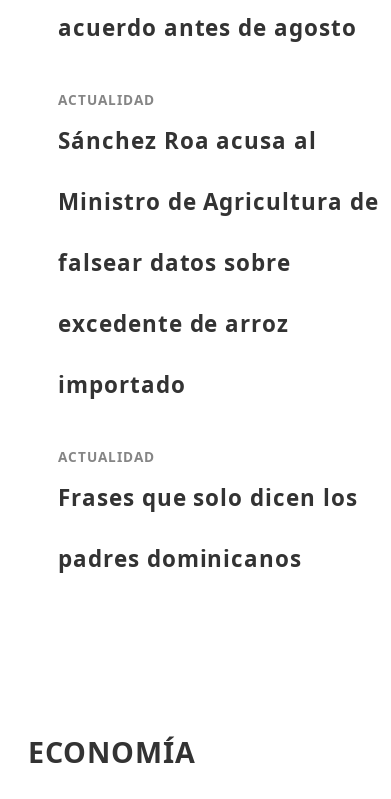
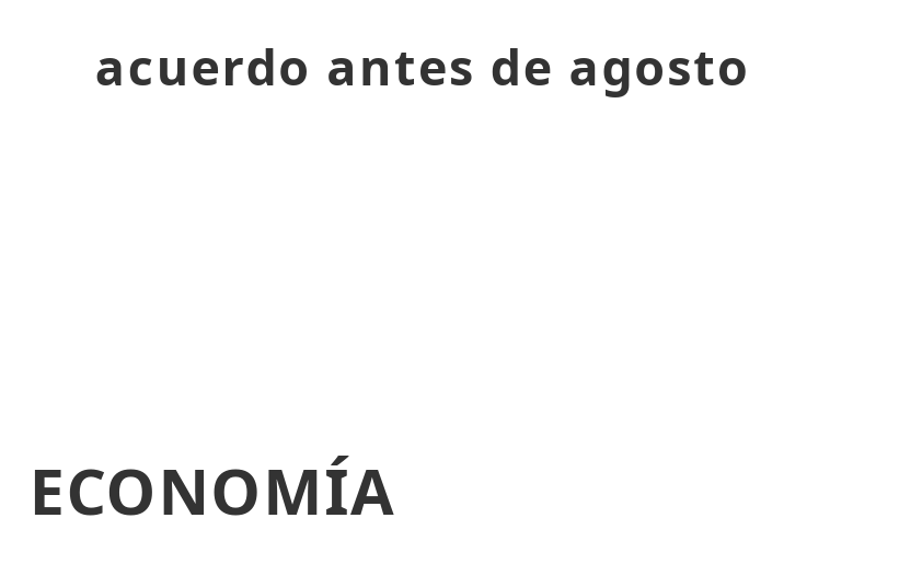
[58,90,379,574] ACTUALIDAD | Sánchez Roa acusa al | Ministro de Agricultura de | falsear datos sobre | excedente de arroz | importado | ACTUALIDAD | Frases que solo dicen los | padres dominicanos -> none

